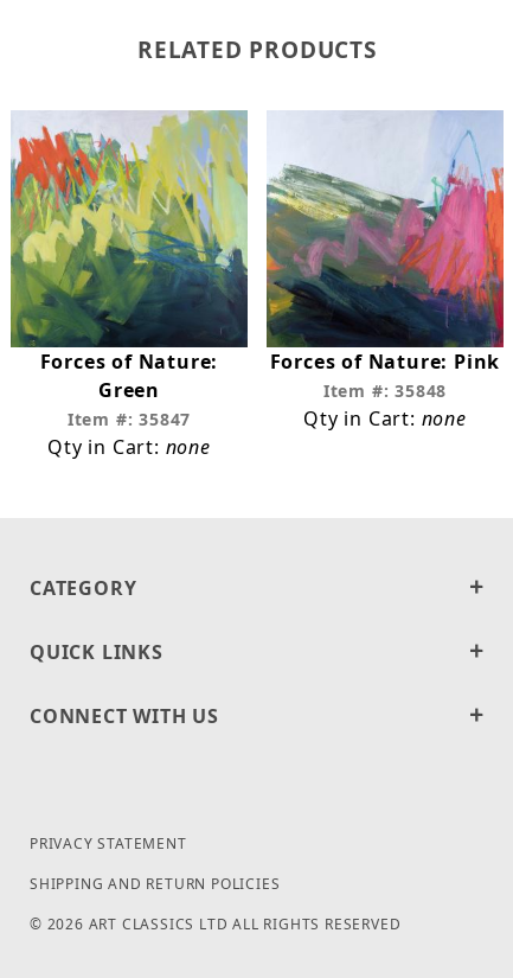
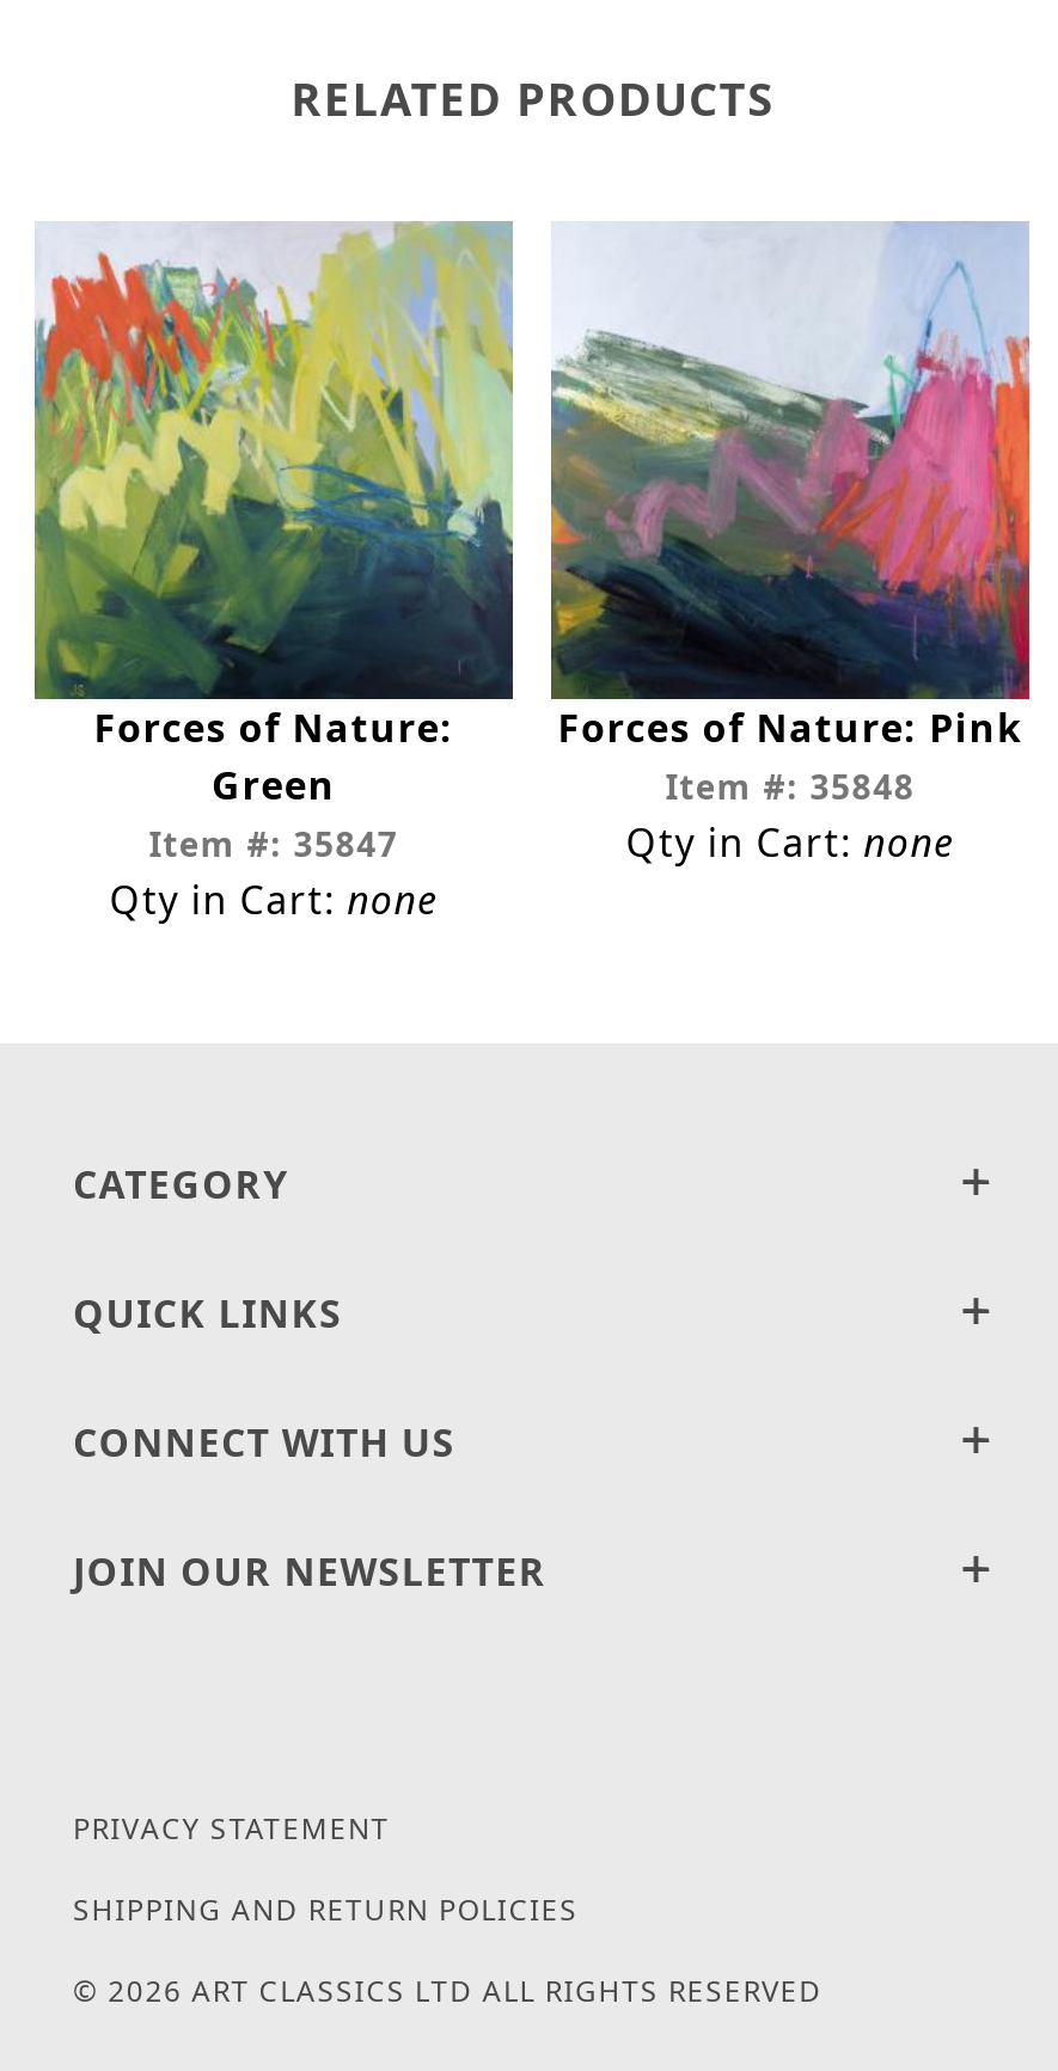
none -> [73,1545,547,1598] JOIN OUR NEWSLETTER

